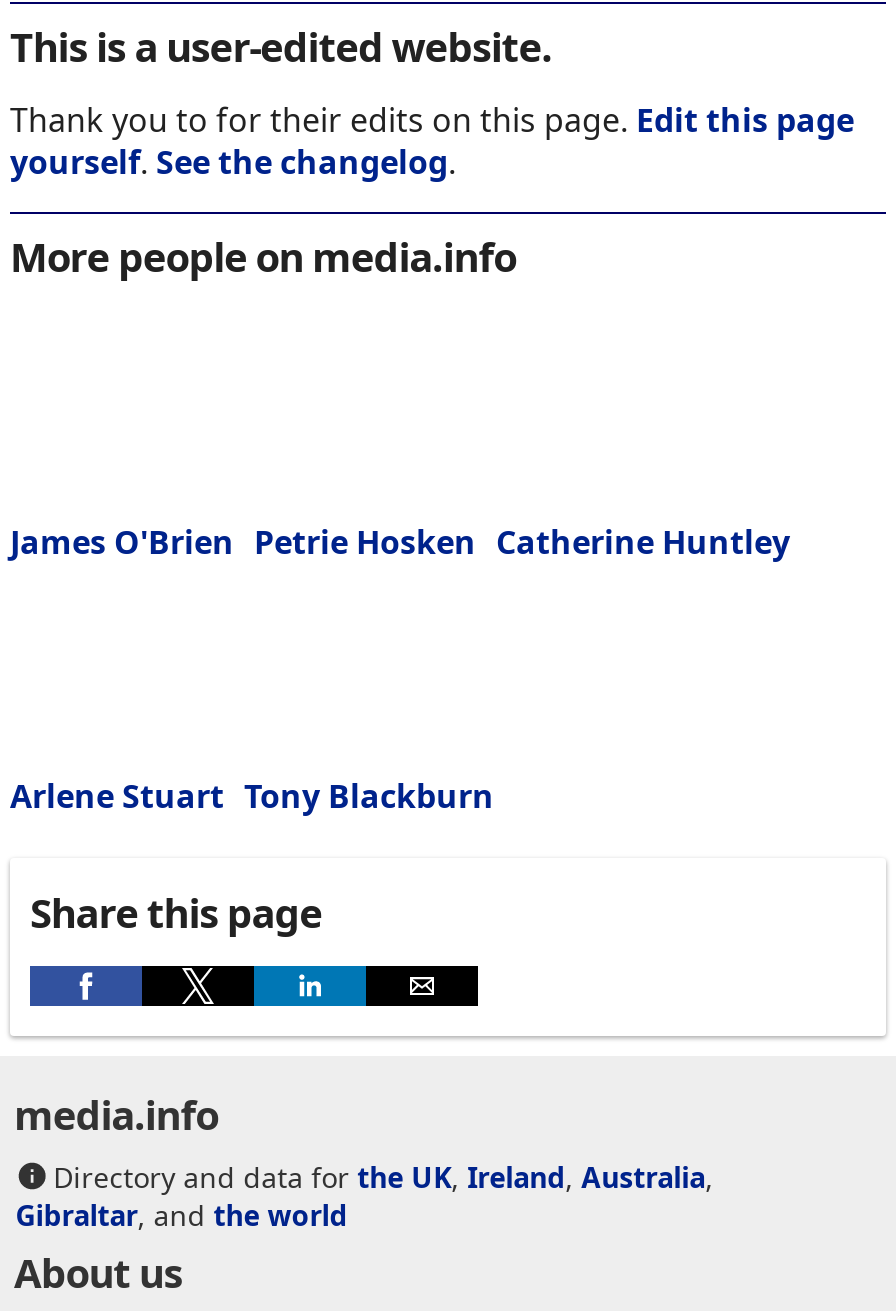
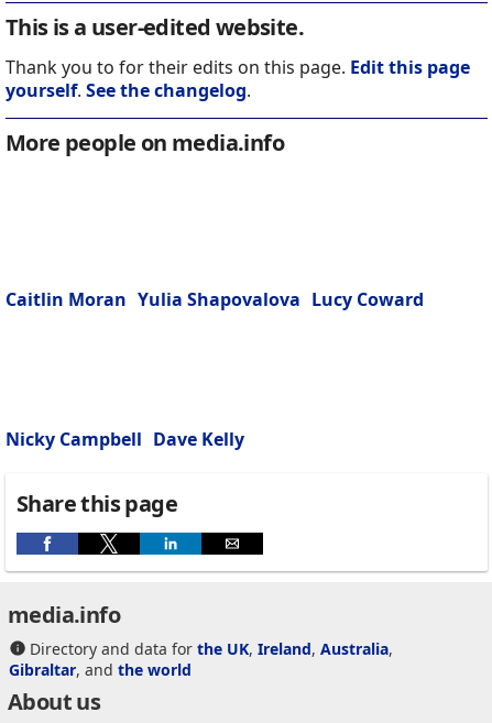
[10,521,790,565] James O'Brien Petrie Hosken Catherine Huntley -> [6,288,424,312] Caitlin Moran Yulia Shapovalova Lucy Coward
[10,775,494,819] Arlene Stuart Tony Blackburn -> [6,427,244,452] Nicky Campbell Dave Kelly

